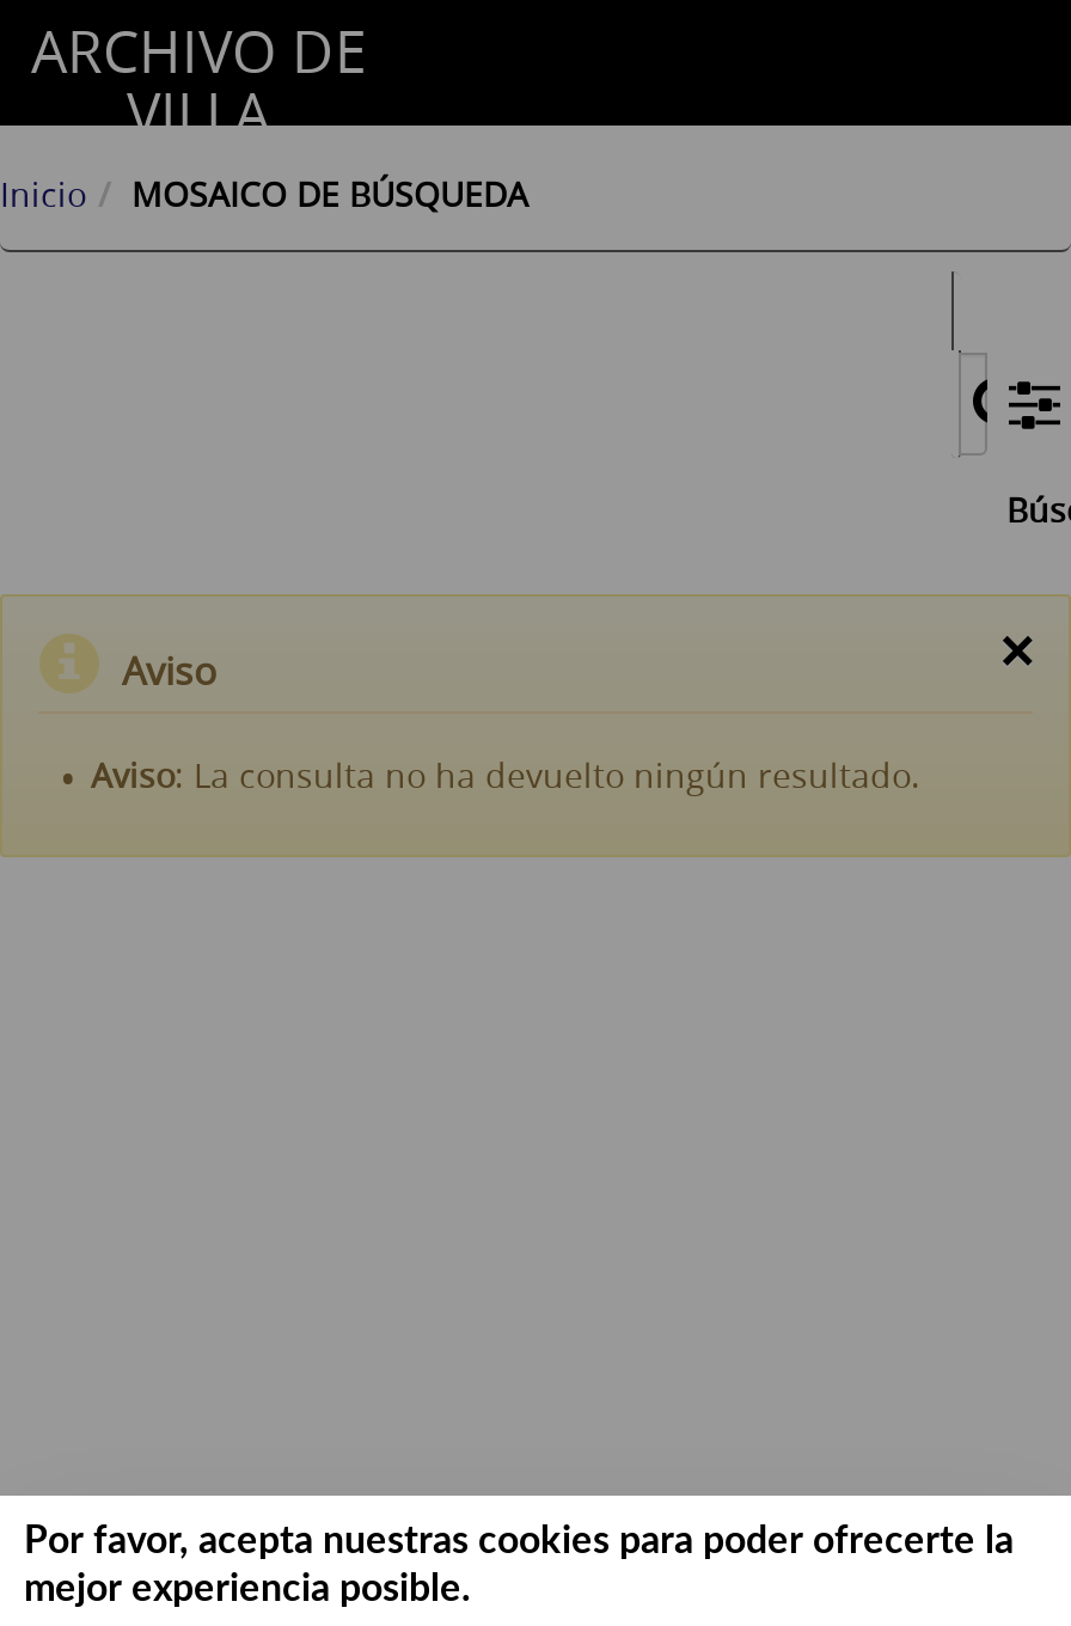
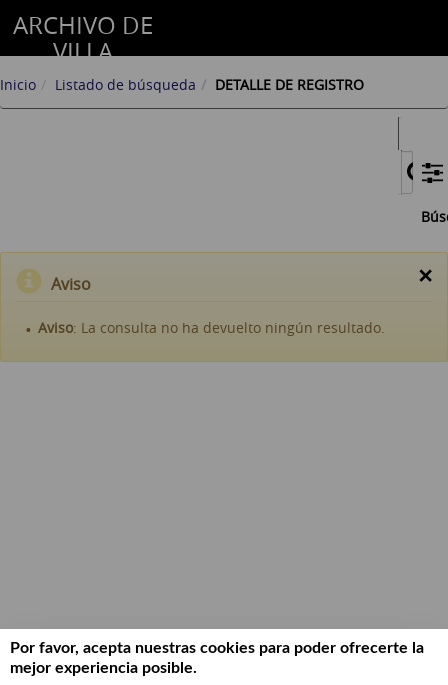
[131,171,528,216] MOSAICO DE BÚSQUEDA -> [55,75,364,94] Listado de búsqueda | DETALLE DE REGISTRO

